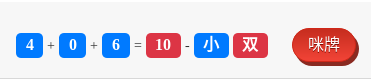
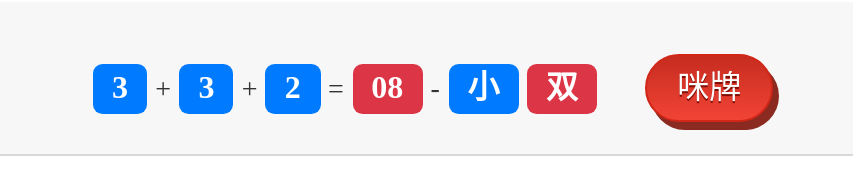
[25,36,33,53] 4 -> [112,70,128,104] 3
[69,36,77,53] 0 -> [198,70,214,104] 3
[112,36,120,53] 6 -> [285,70,301,104] 2
[155,36,171,53] 10 -> [371,70,403,104] 08

